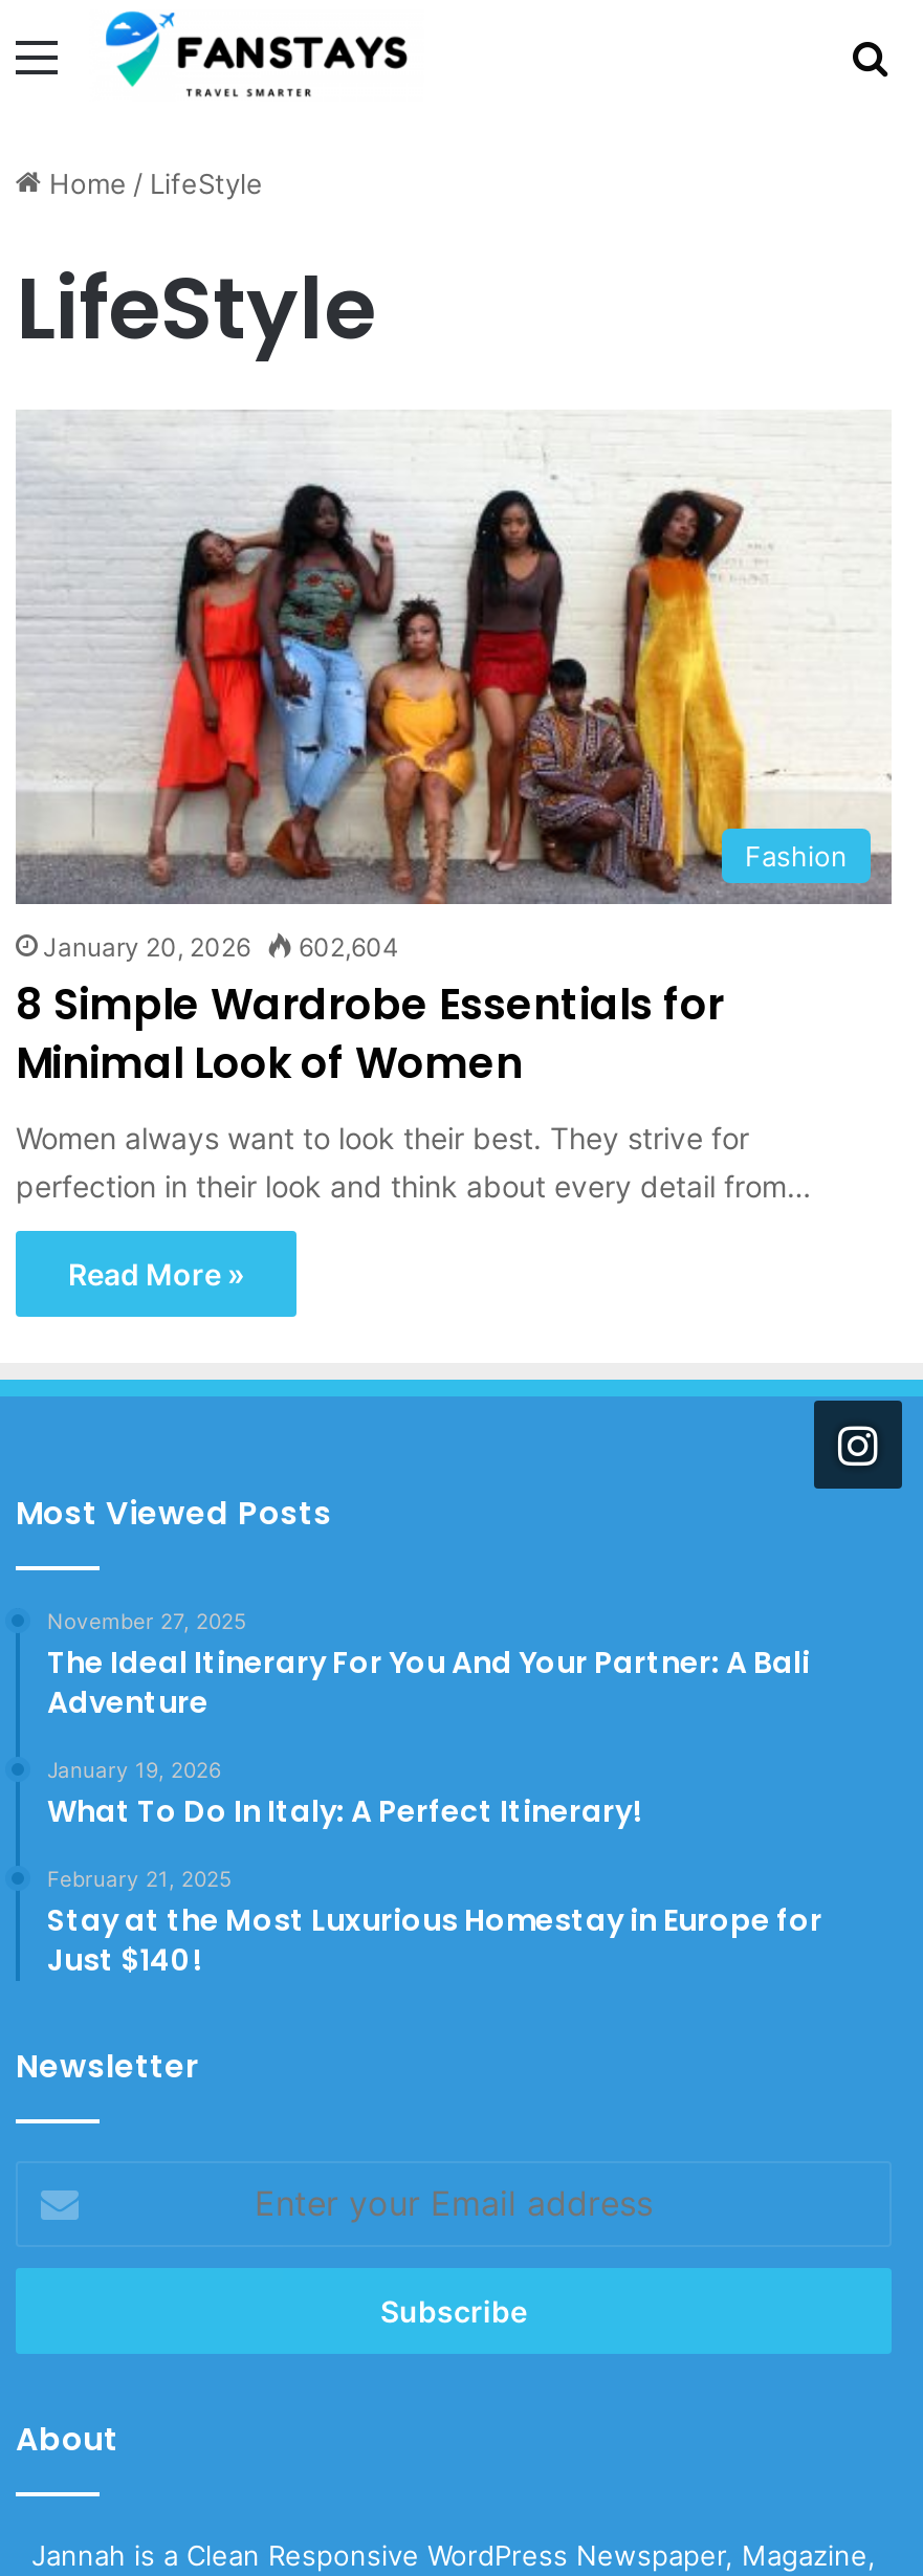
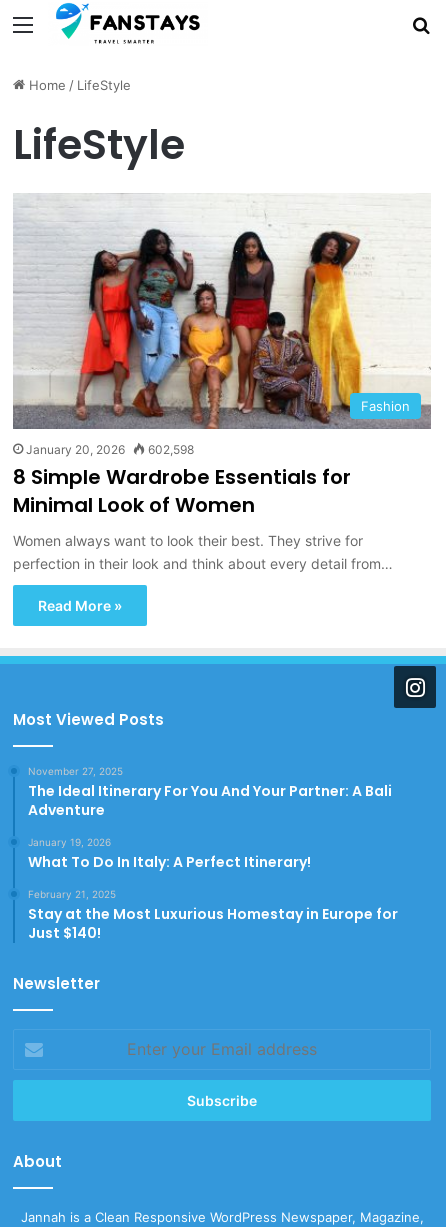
[43,930,399,962] January 20, 2026 602,604 -> [26,441,194,456] January 20, 2026 602,598

